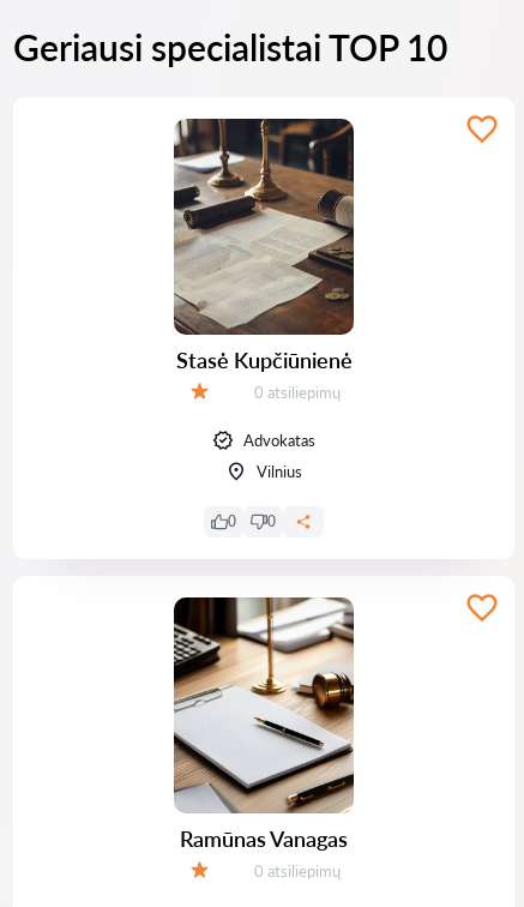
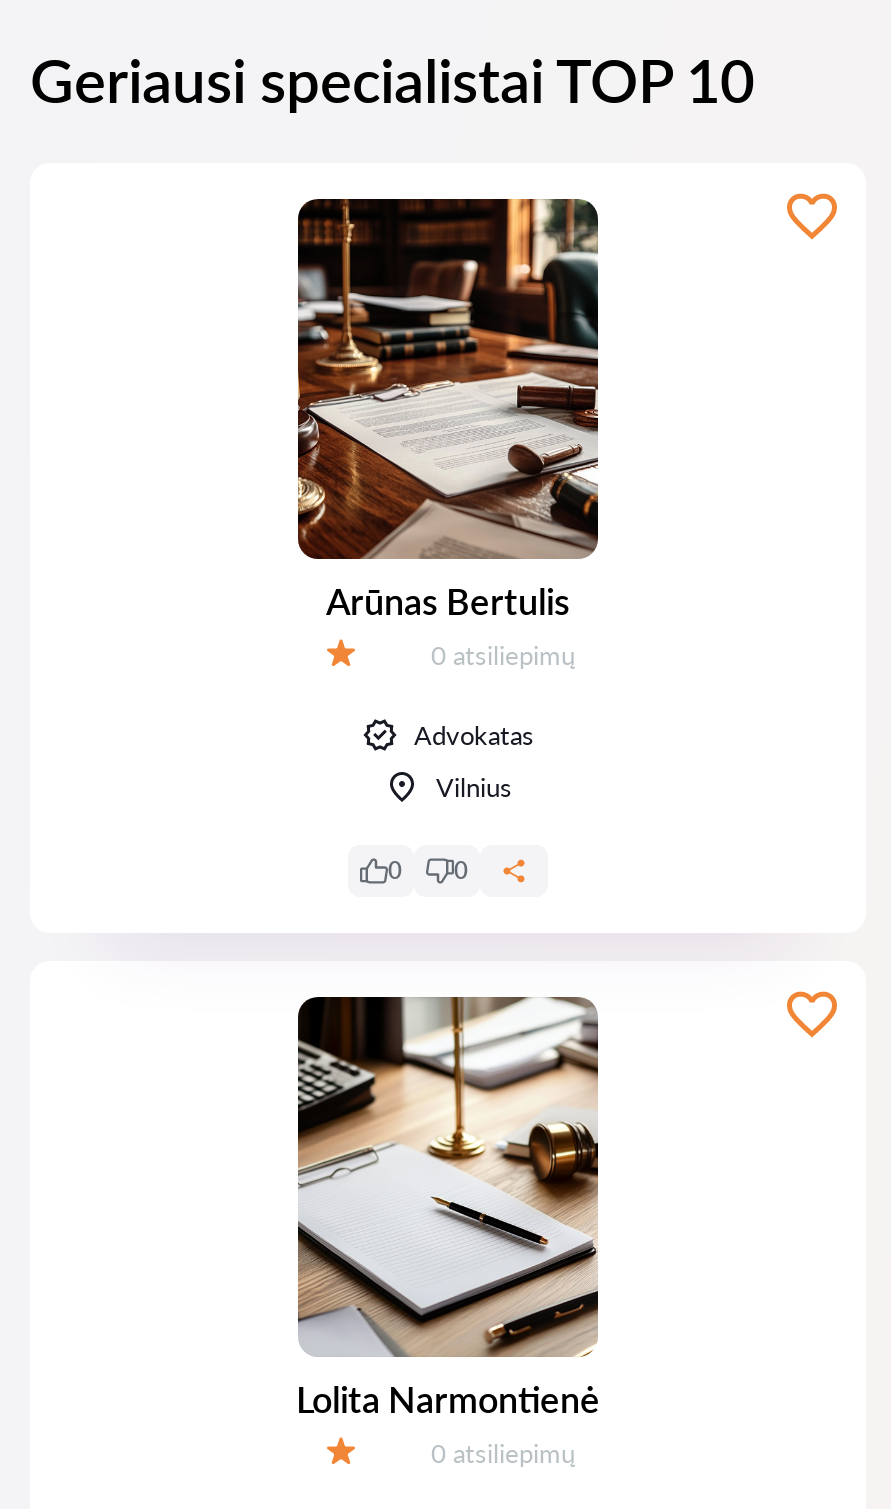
[173,118,355,373] [image] | Stasė Kupčiūnienė -> [296,197,600,623] [image] | Arūnas Bertulis
[180,825,348,852] Ramūnas Vanagas -> [296,1377,600,1421] Lolita Narmontienė

